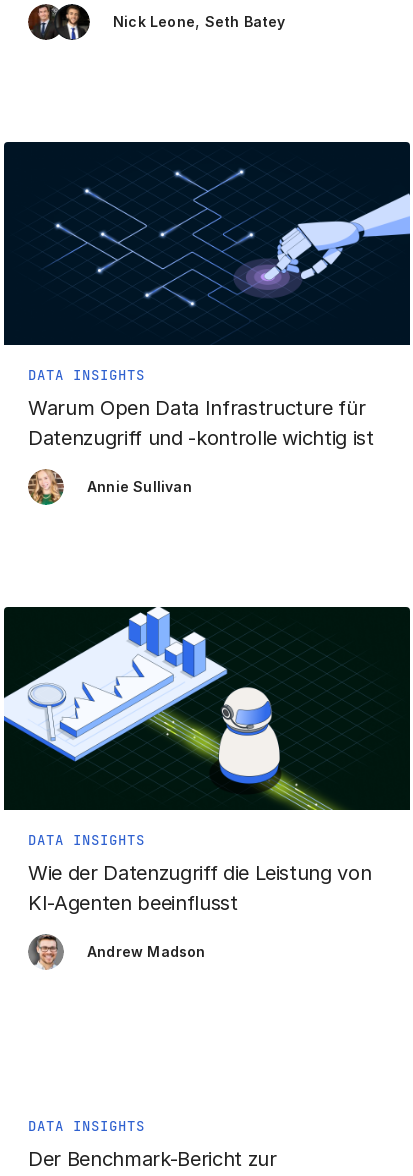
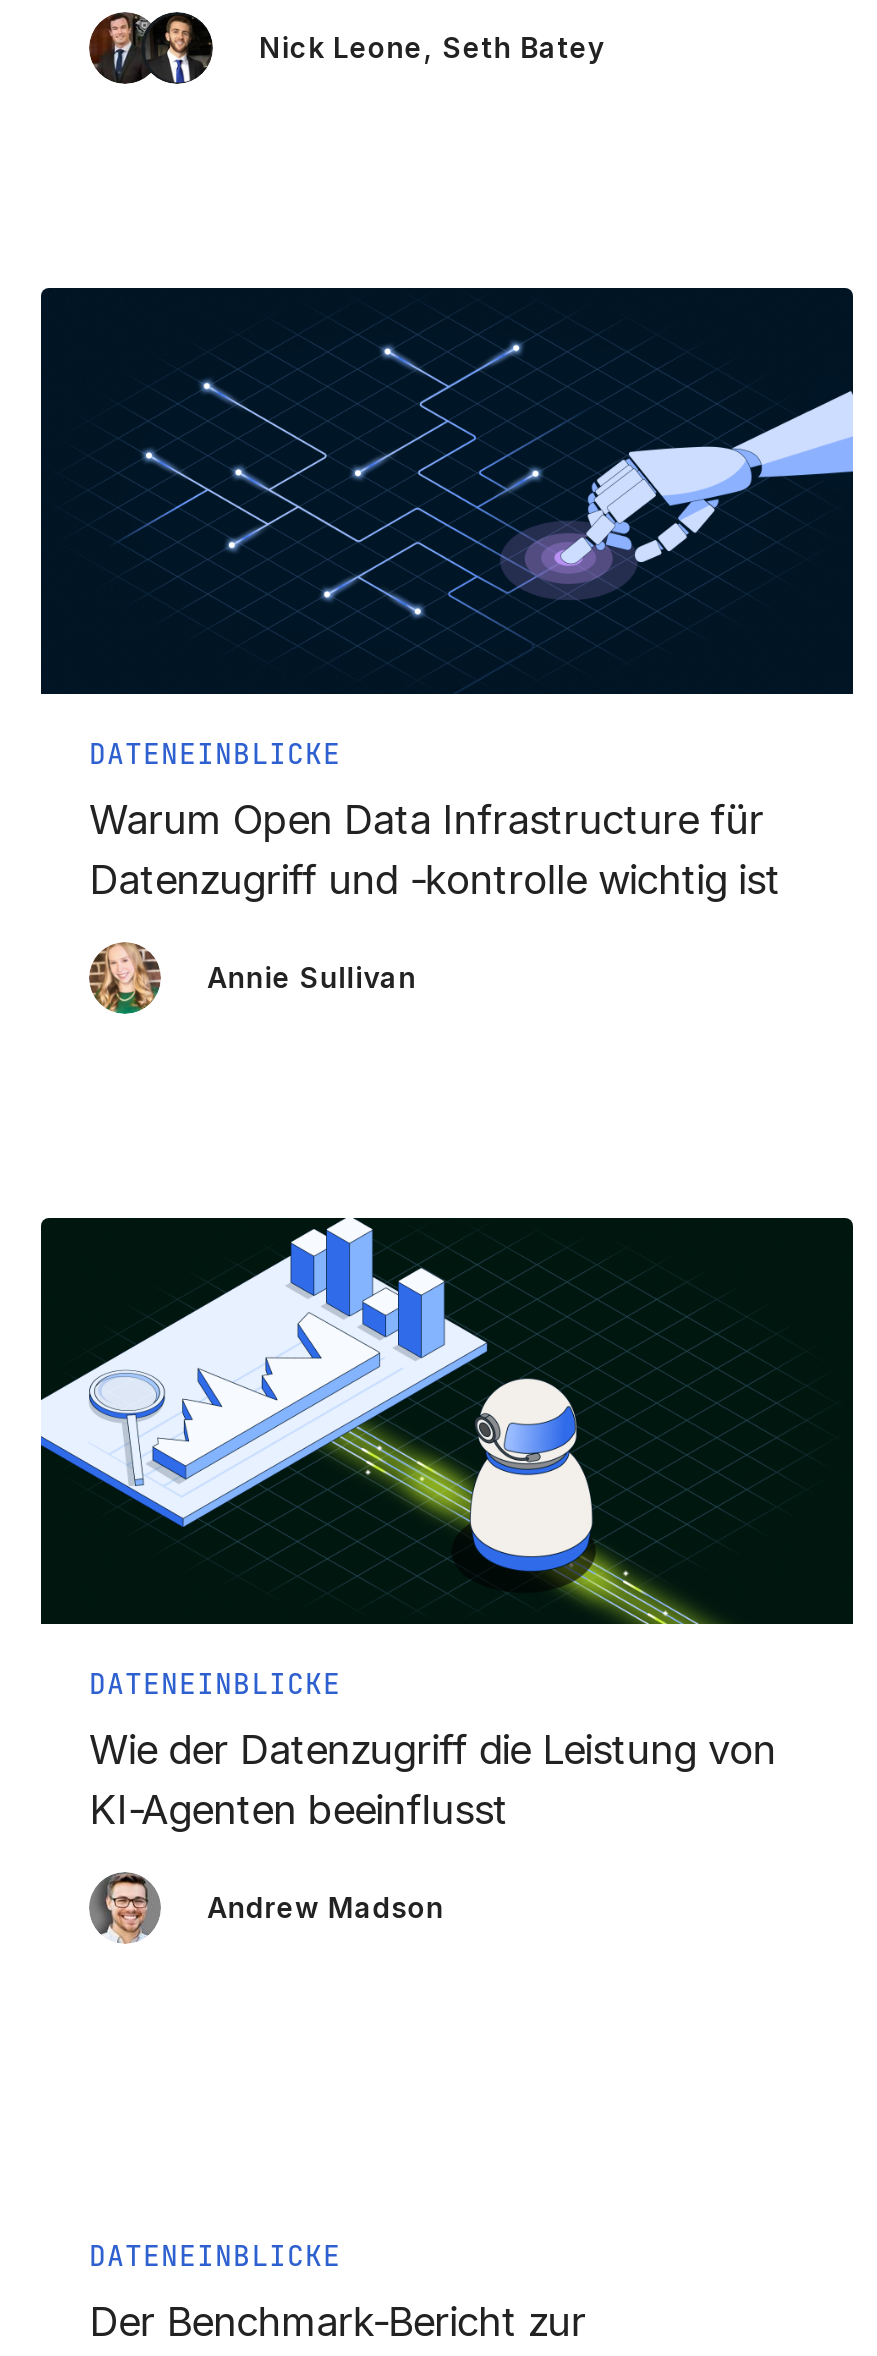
[28,366,145,384] DATA INSIGHTS -> [89,736,341,772] DATENEINBLICKE
[28,831,145,849] DATA INSIGHTS -> [89,1666,341,1702] DATENEINBLICKE
[28,1117,145,1135] DATA INSIGHTS -> [89,2238,341,2274] DATENEINBLICKE

